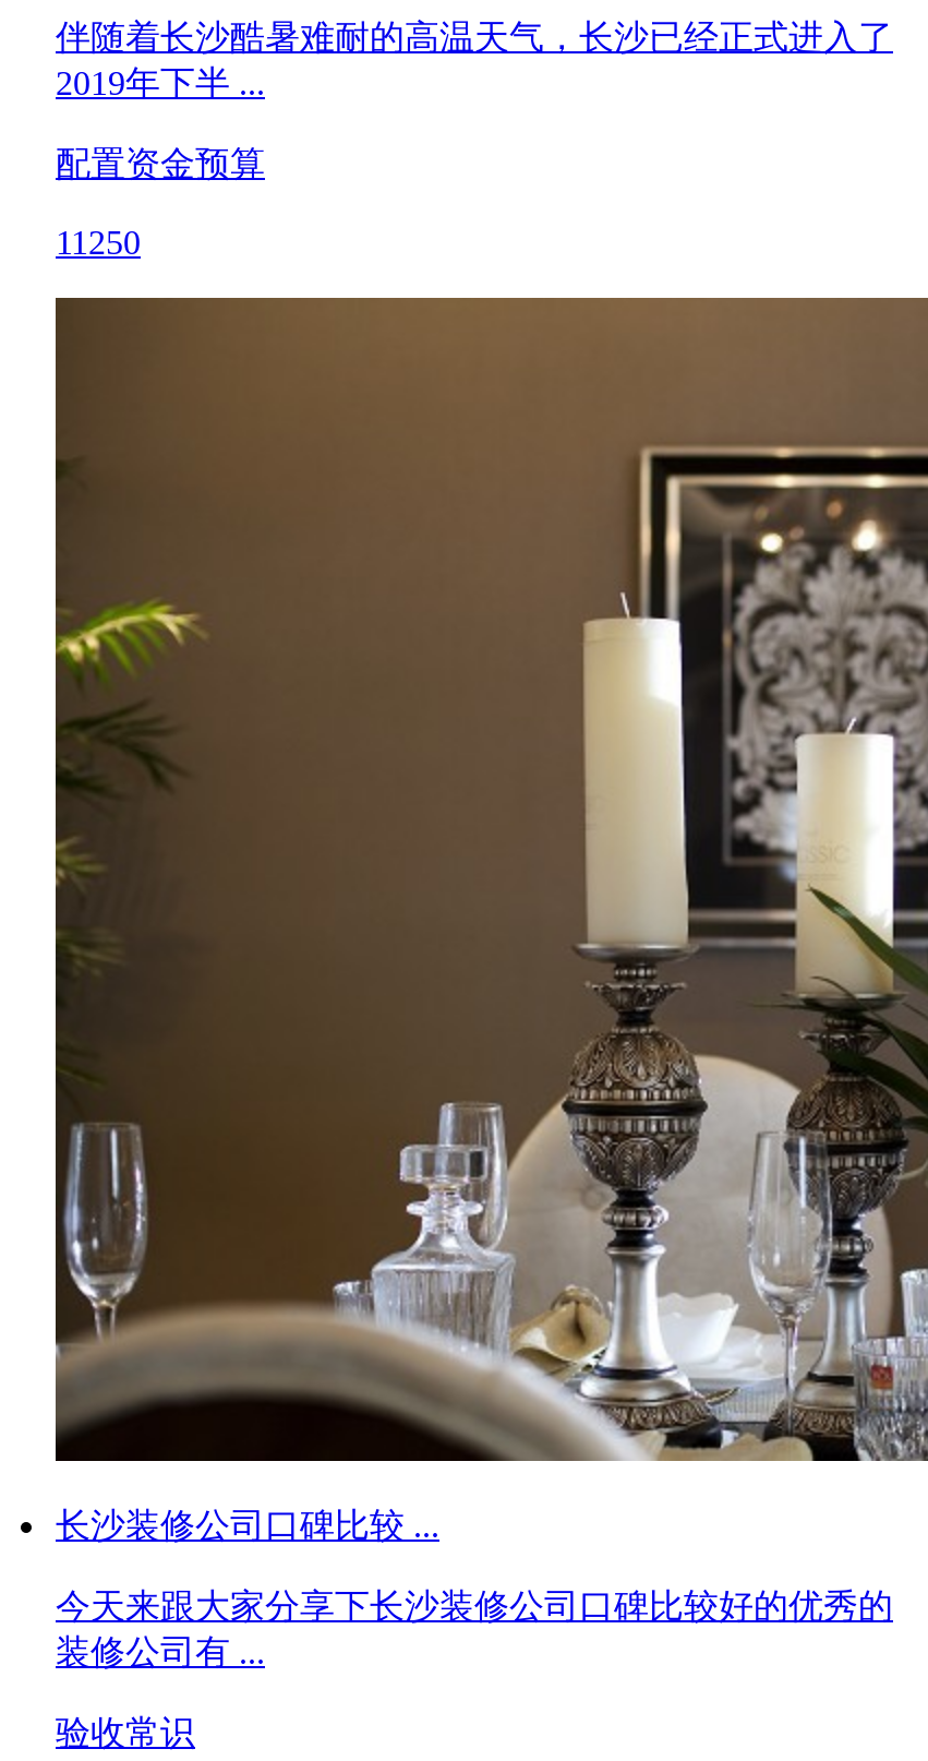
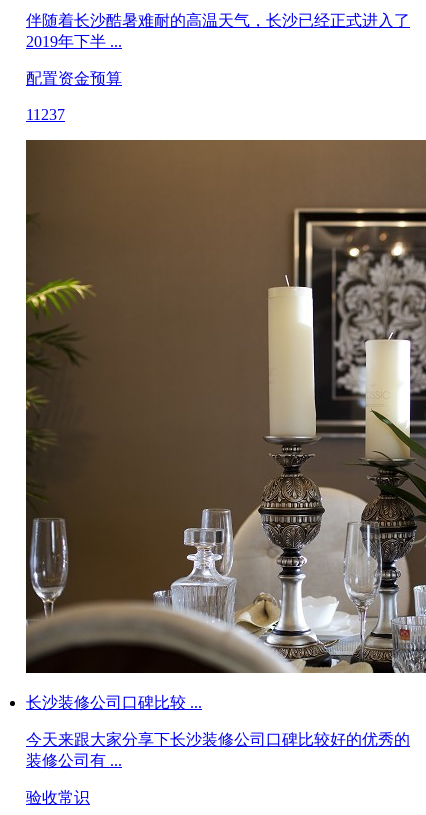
[56,224,141,261] 11250 -> [26,106,65,123] 11237

